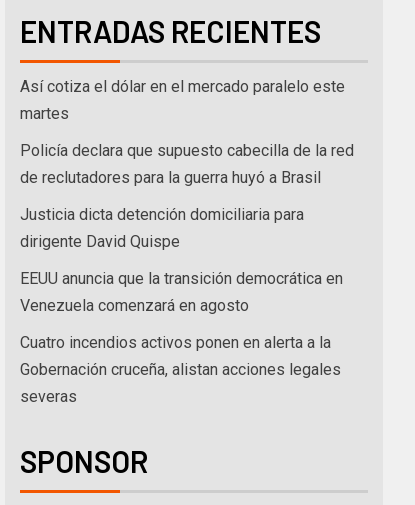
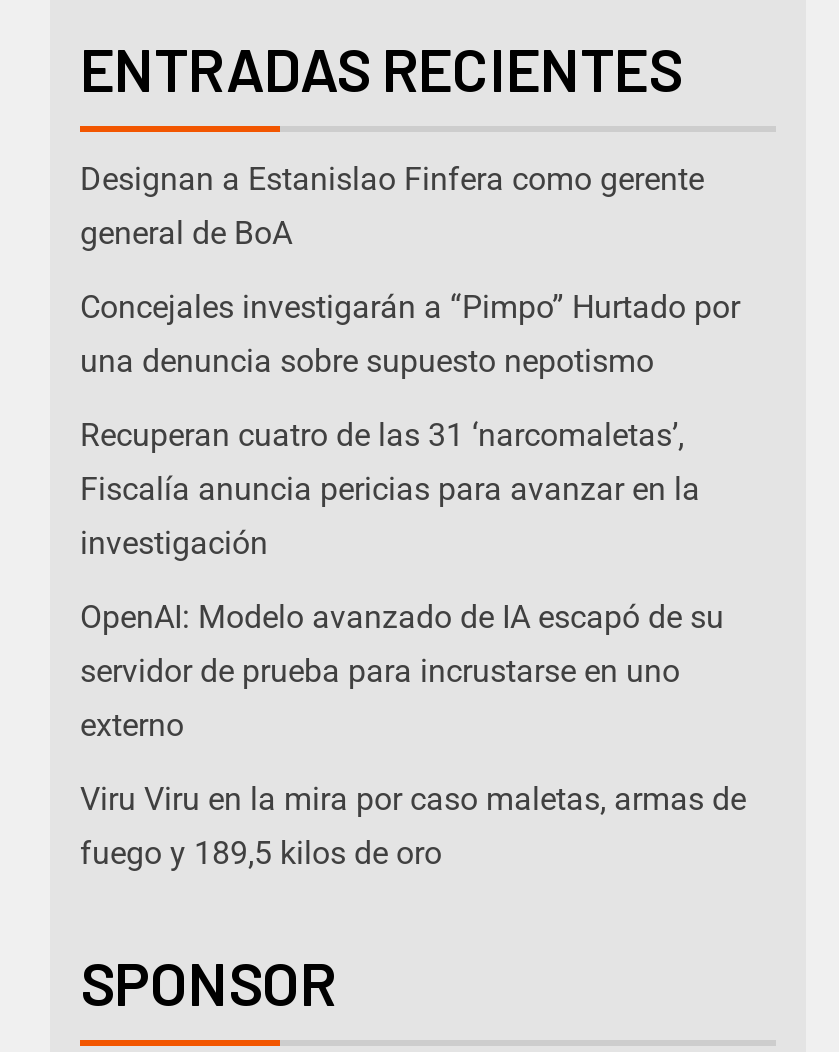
[20,77,345,123] Así cotiza el dólar en el mercado paralelo este | martes -> [80,160,704,252] Designan a Estanislao Finfera como gerente | general de BoA
[20,141,354,187] Policía declara que supuesto cabecilla de la red | de reclutadores para la guerra huyó a Brasil -> [80,288,740,380] Concejales investigarán a “Pimpo” Hurtado por | una denuncia sobre supuesto nepotismo
[20,205,304,251] Justicia dicta detención domiciliaria para | dirigente David Quispe -> [80,416,700,562] Recuperan cuatro de las 31 ‘narcomaletas’, | Fiscalía anuncia pericias para avanzar en la | investigación
[20,269,343,315] EEUU anuncia que la transición democrática en | Venezuela comenzará en agosto -> [80,598,724,744] OpenAI: Modelo avanzado de IA escapó de su | servidor de prueba para incrustarse en uno | externo
[20,333,341,406] Cuatro incendios activos ponen en alerta a la | Gobernación cruceña, alistan acciones legales | severas -> [80,780,746,872] Viru Viru en la mira por caso maletas, armas de | fuego y 189,5 kilos de oro

